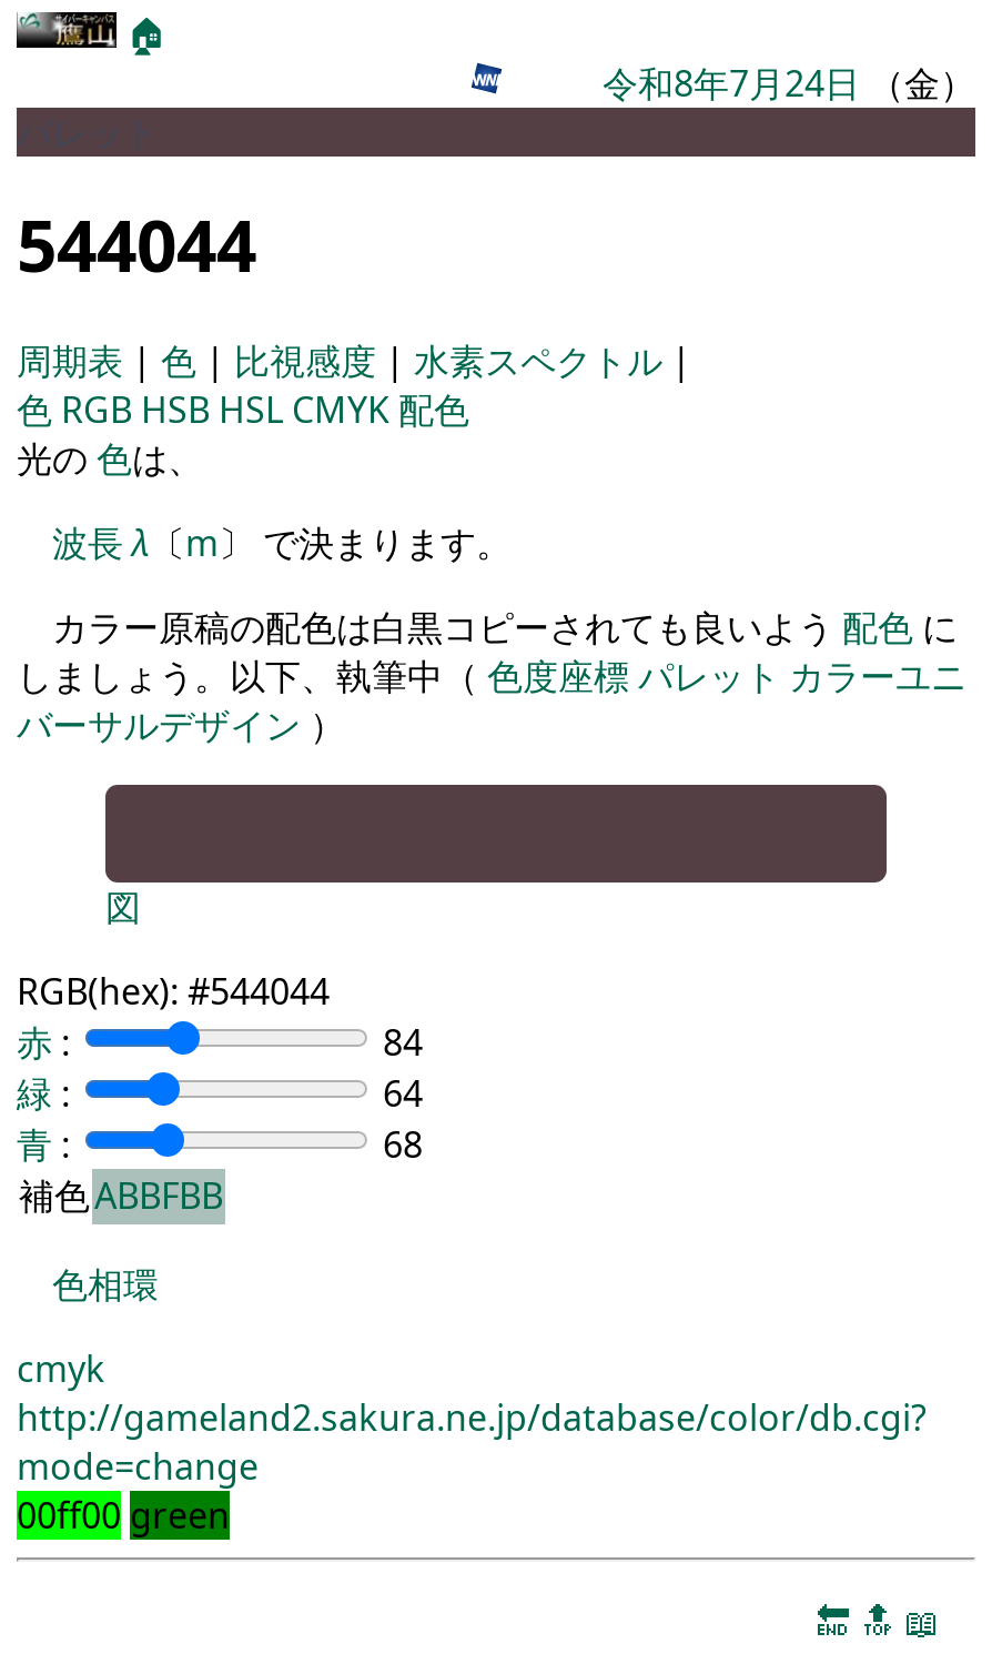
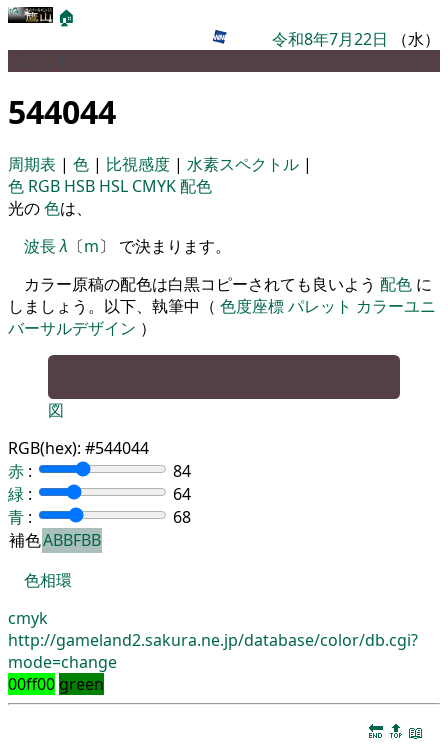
[603,59,975,108] 令和8年7月24日（金） -> [272,28,440,50] 令和8年7月22日（水）

